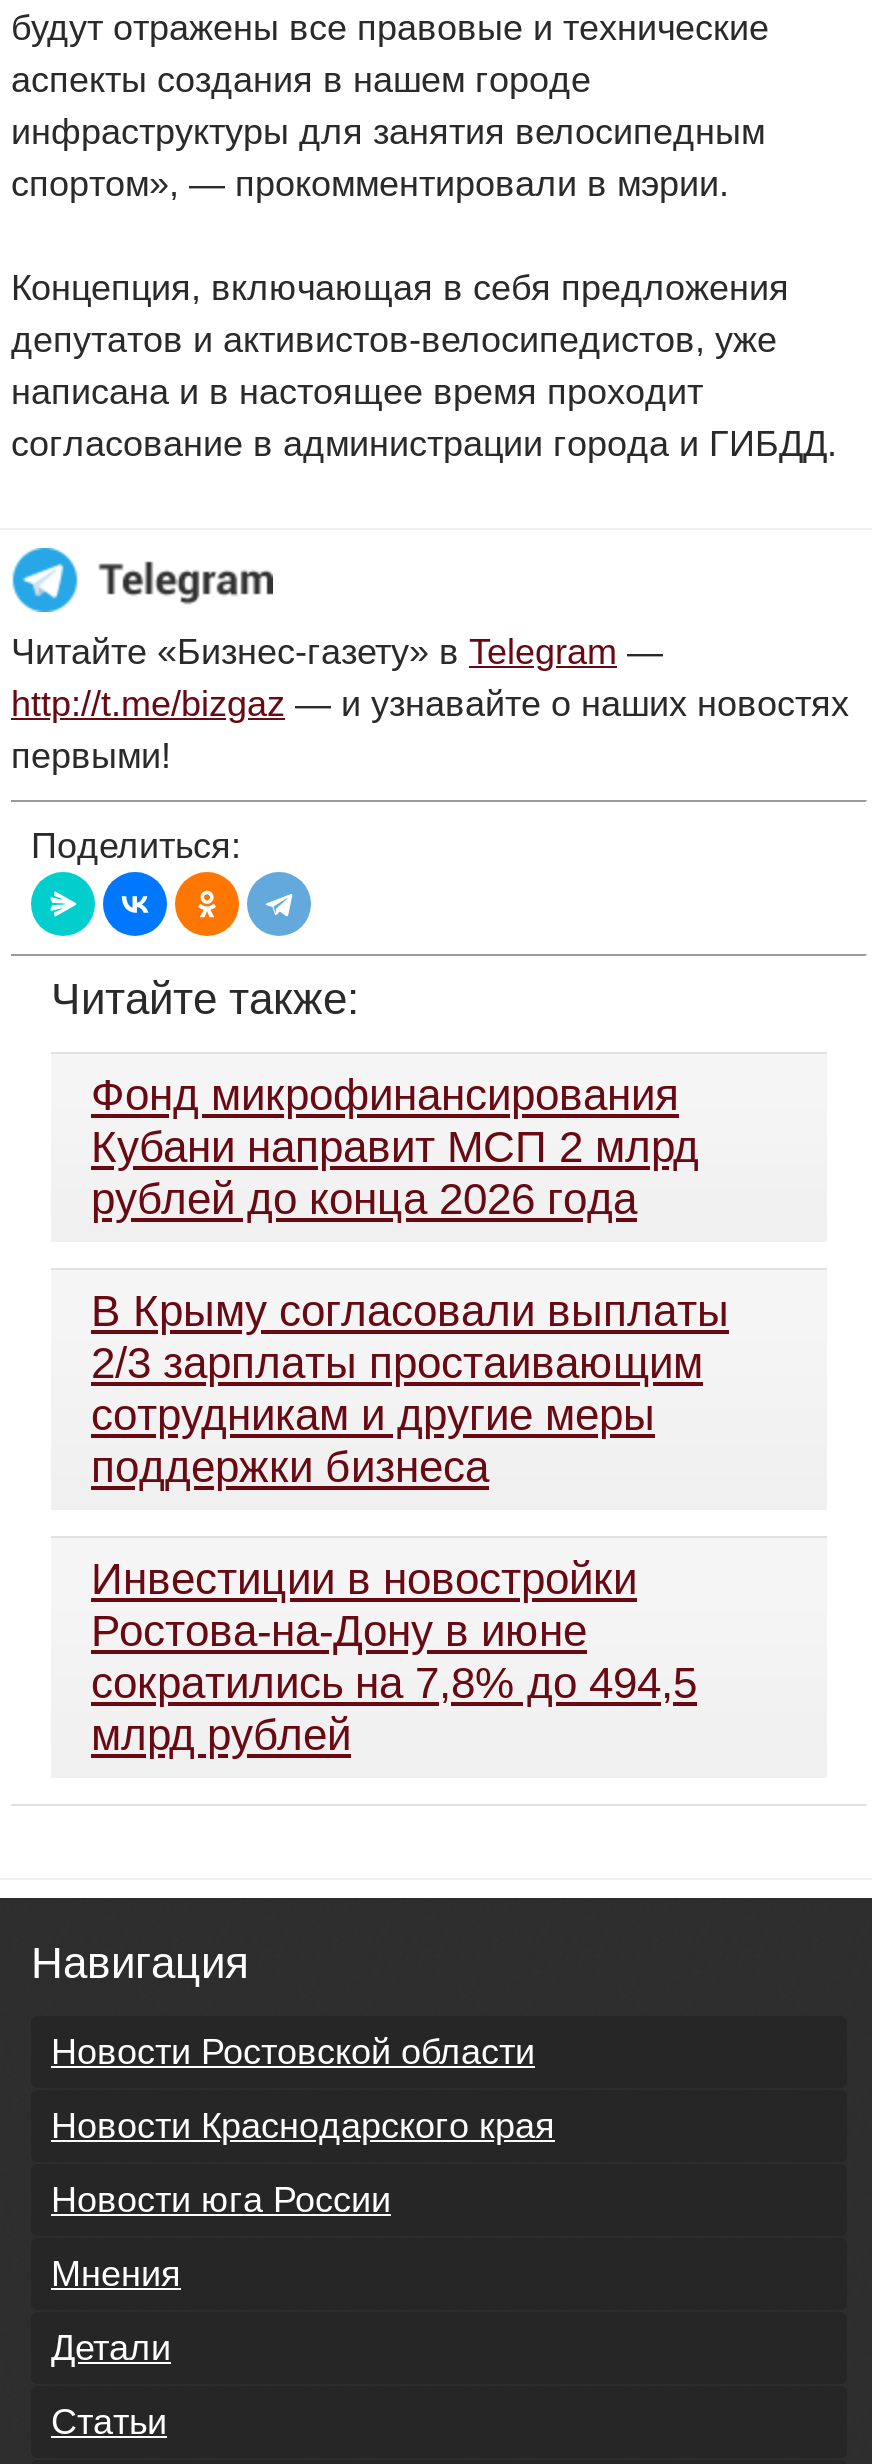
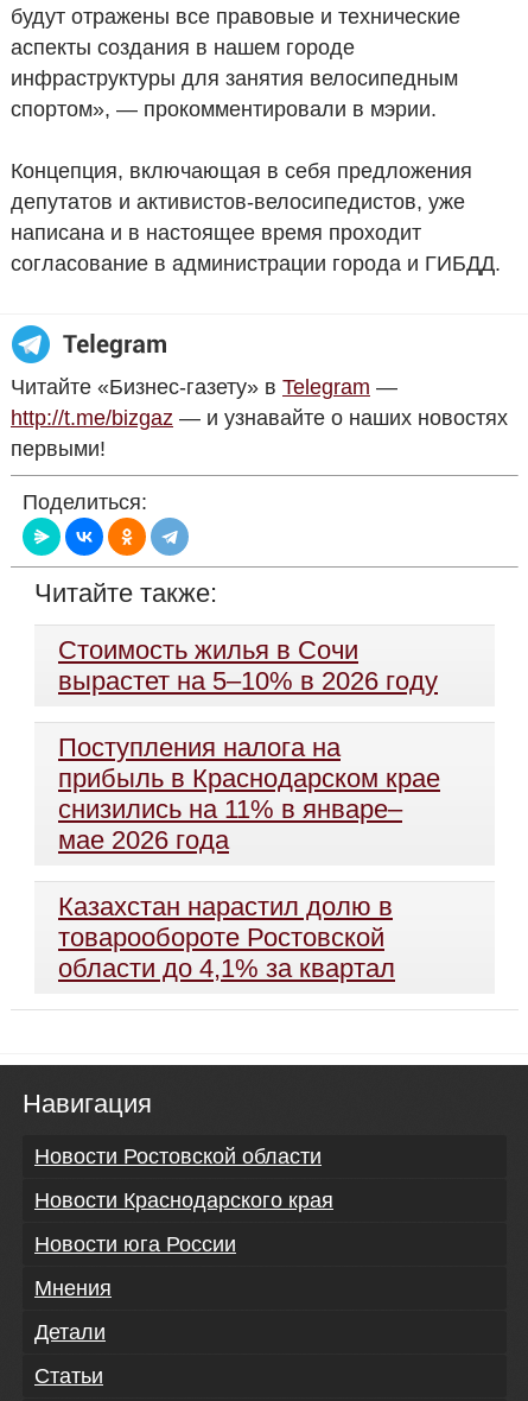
[91,1069,699,1223] Фонд микрофинансирования | Кубани направит МСП 2 млрд | рублей до конца 2026 года -> [58,635,438,695] Стоимость жилья в Сочи | вырастет на 5–10% в 2026 году
[91,1286,729,1492] В Крыму согласовали выплаты | 2/3 зарплаты простаивающим | сотрудникам и другие меры | поддержки бизнеса -> [58,732,440,855] Поступления налога на | прибыль в Краснодарском крае | снизились на 11% в январе– | мае 2026 года
[91,1554,697,1760] Инвестиции в новостройки | Ростова-на-Дону в июне | сократились на 7,8% до 494,5 | млрд рублей -> [58,892,395,983] Казахстан нарастил долю в | товарообороте Ростовской | области до 4,1% за квартал

